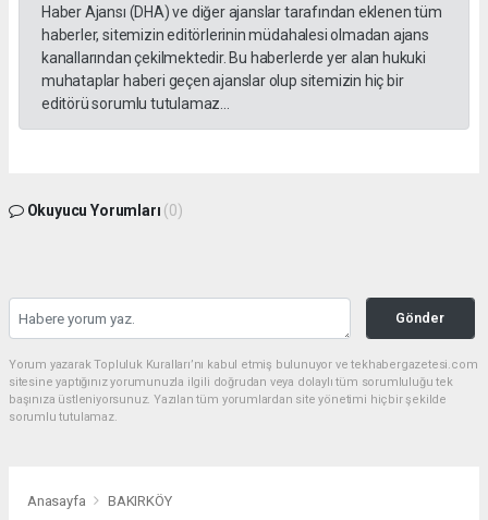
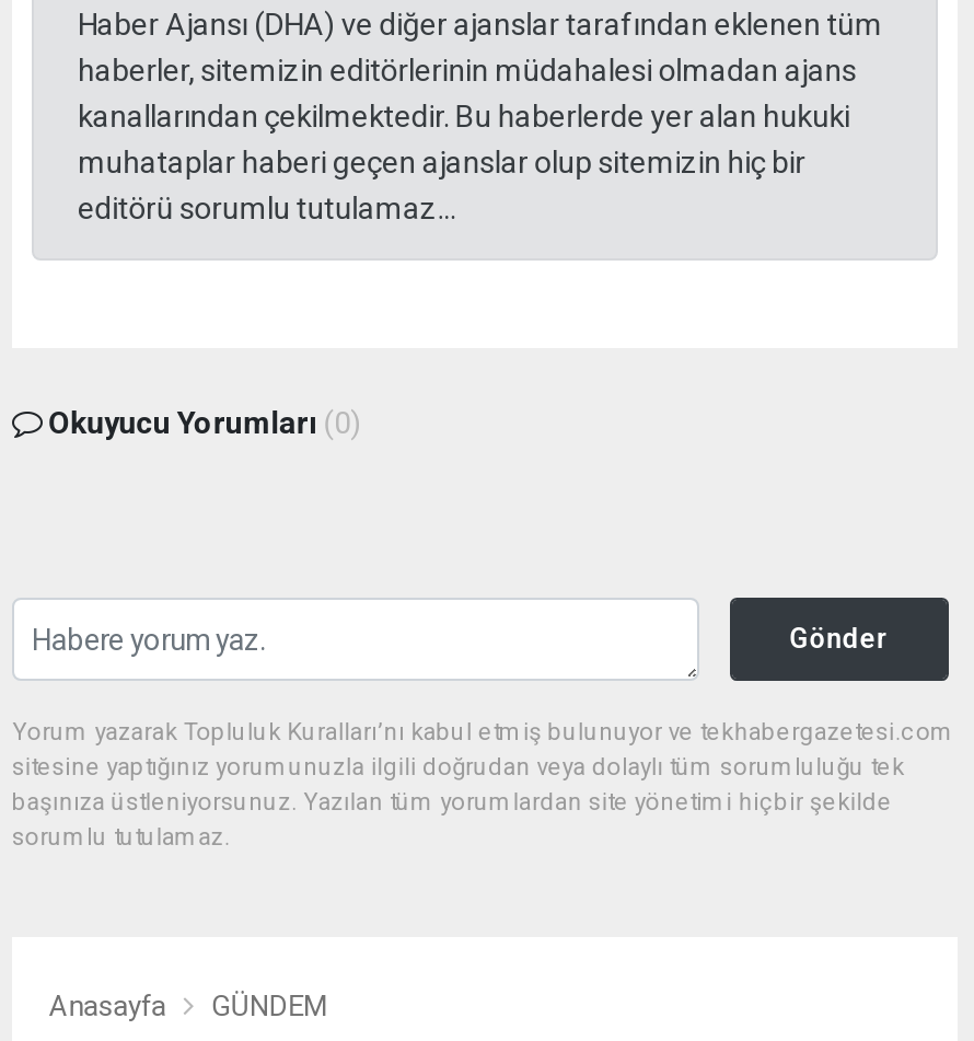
[108,493,171,509] BAKIRKÖY -> [211,989,327,1022] GÜNDEM

